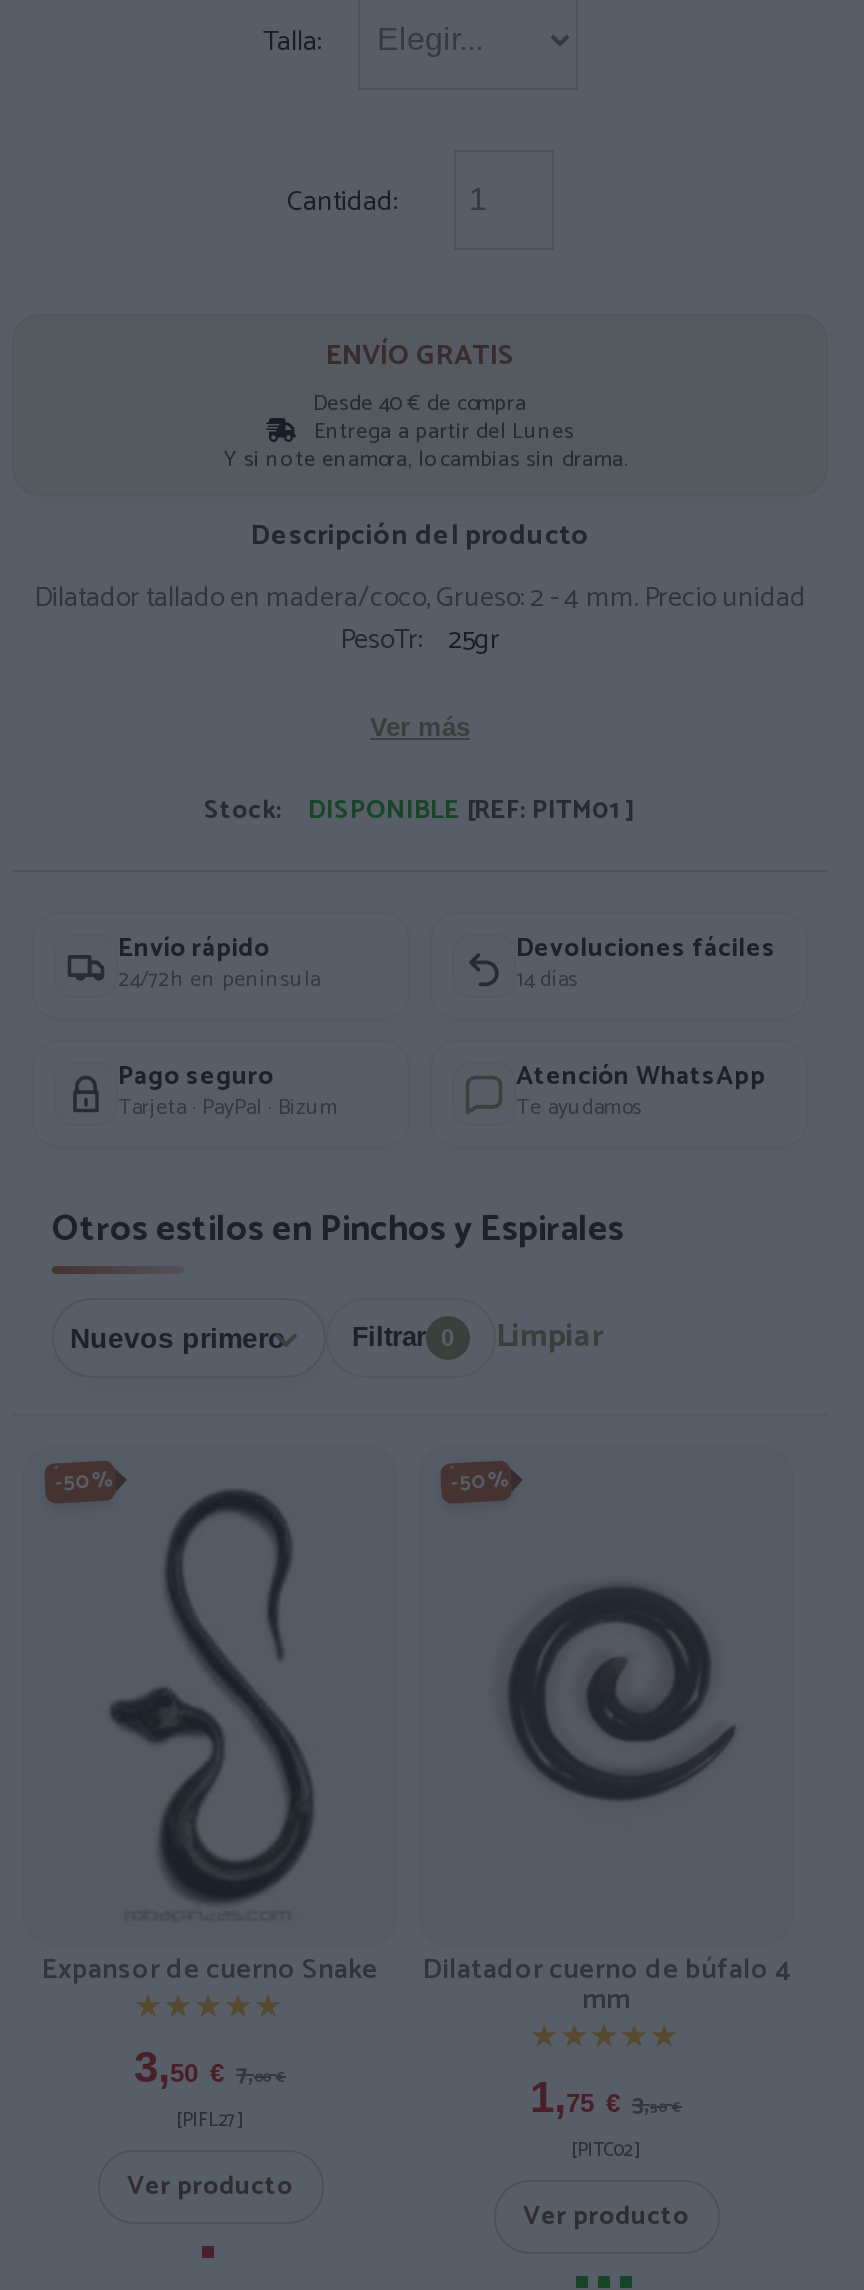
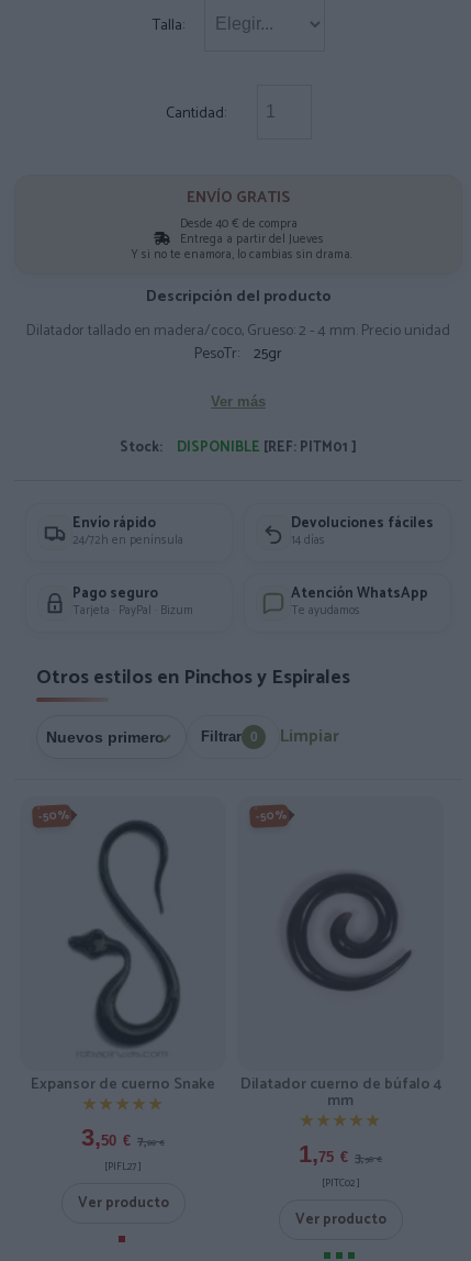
[308,413,574,449] Entrega a partir del Lunes -> [176,229,323,249] Entrega a partir del Jueves

